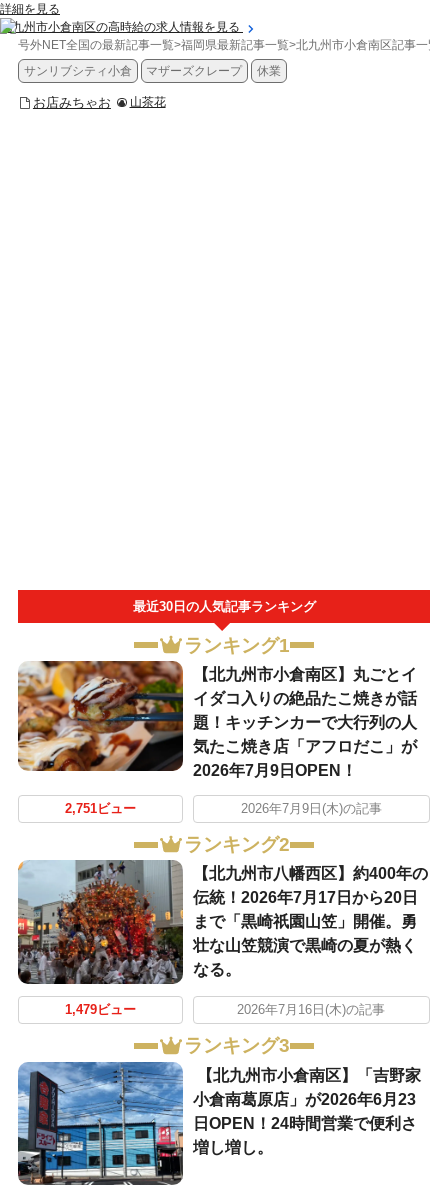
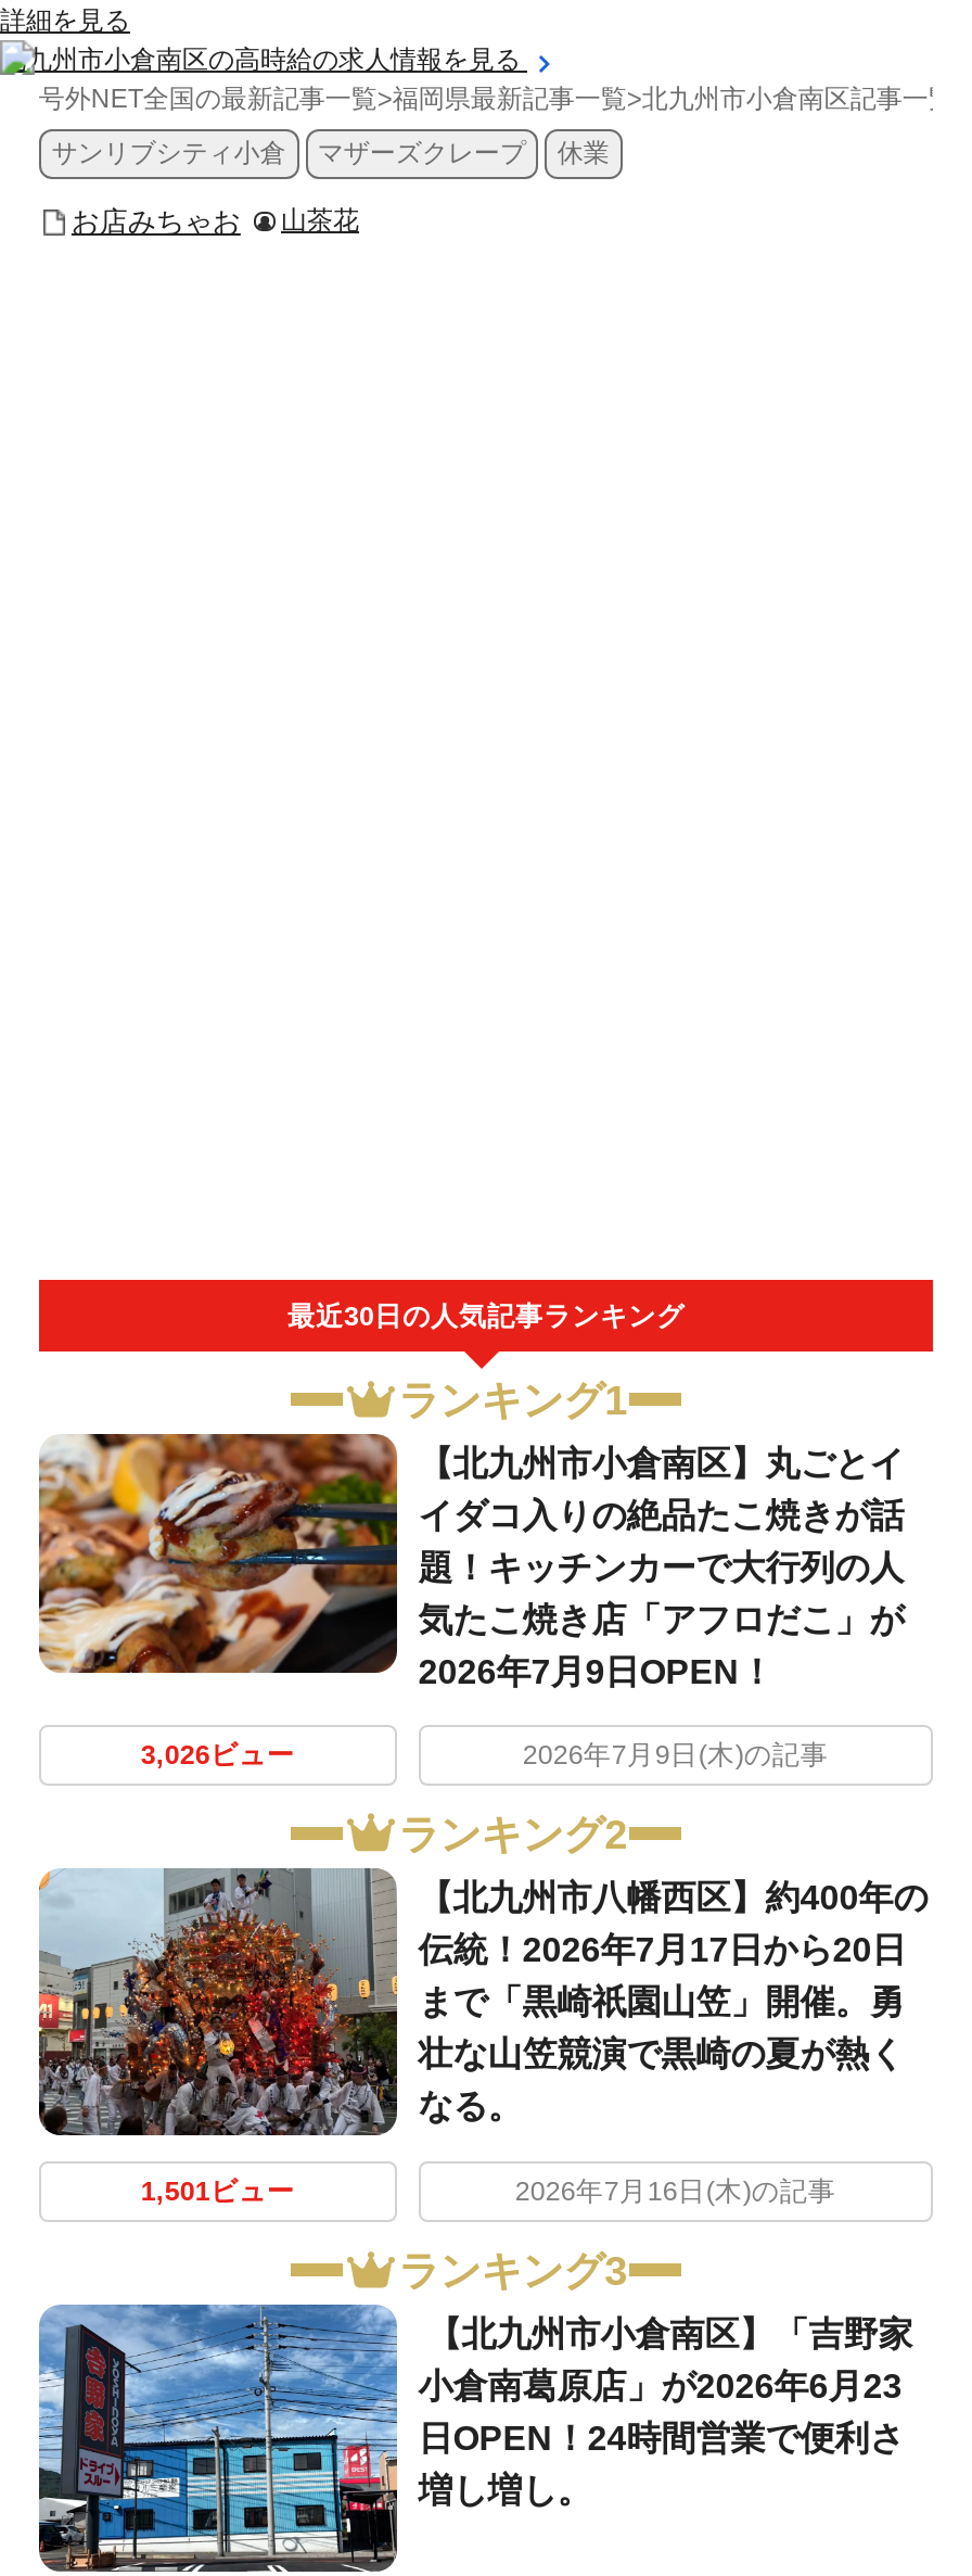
[65,802,136,816] 2,751ビュー -> [141,1741,295,1771] 3,026ビュー
[65,1003,136,1017] 1,479ビュー -> [141,2177,295,2207] 1,501ビュー

